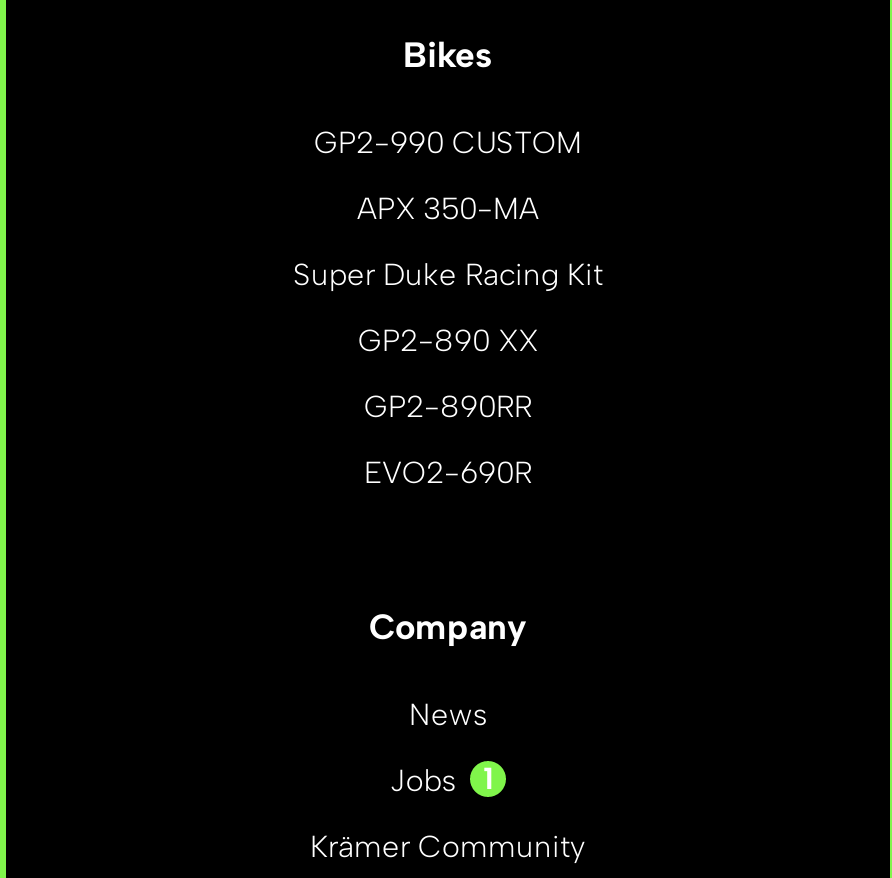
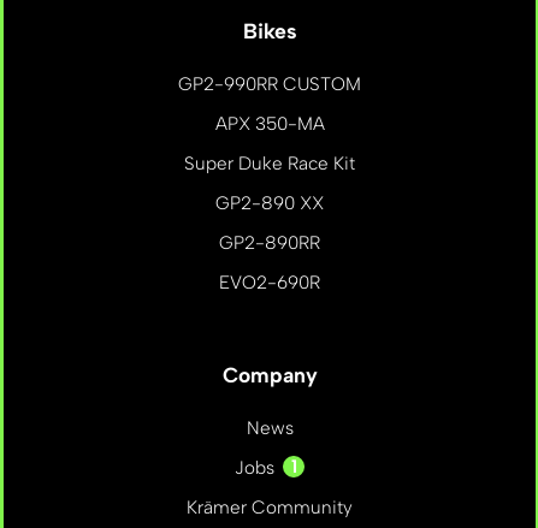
[314,125,582,161] GP2-990 CUSTOM -> [178,73,361,95] GP2-990RR CUSTOM
[293,257,603,293] Super Duke Racing Kit -> [184,153,355,174] Super Duke Race Kit

